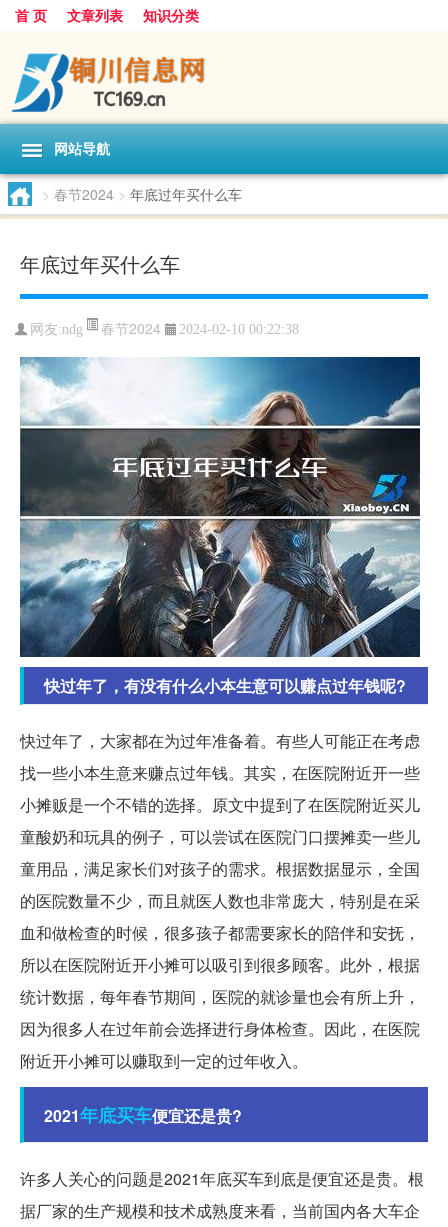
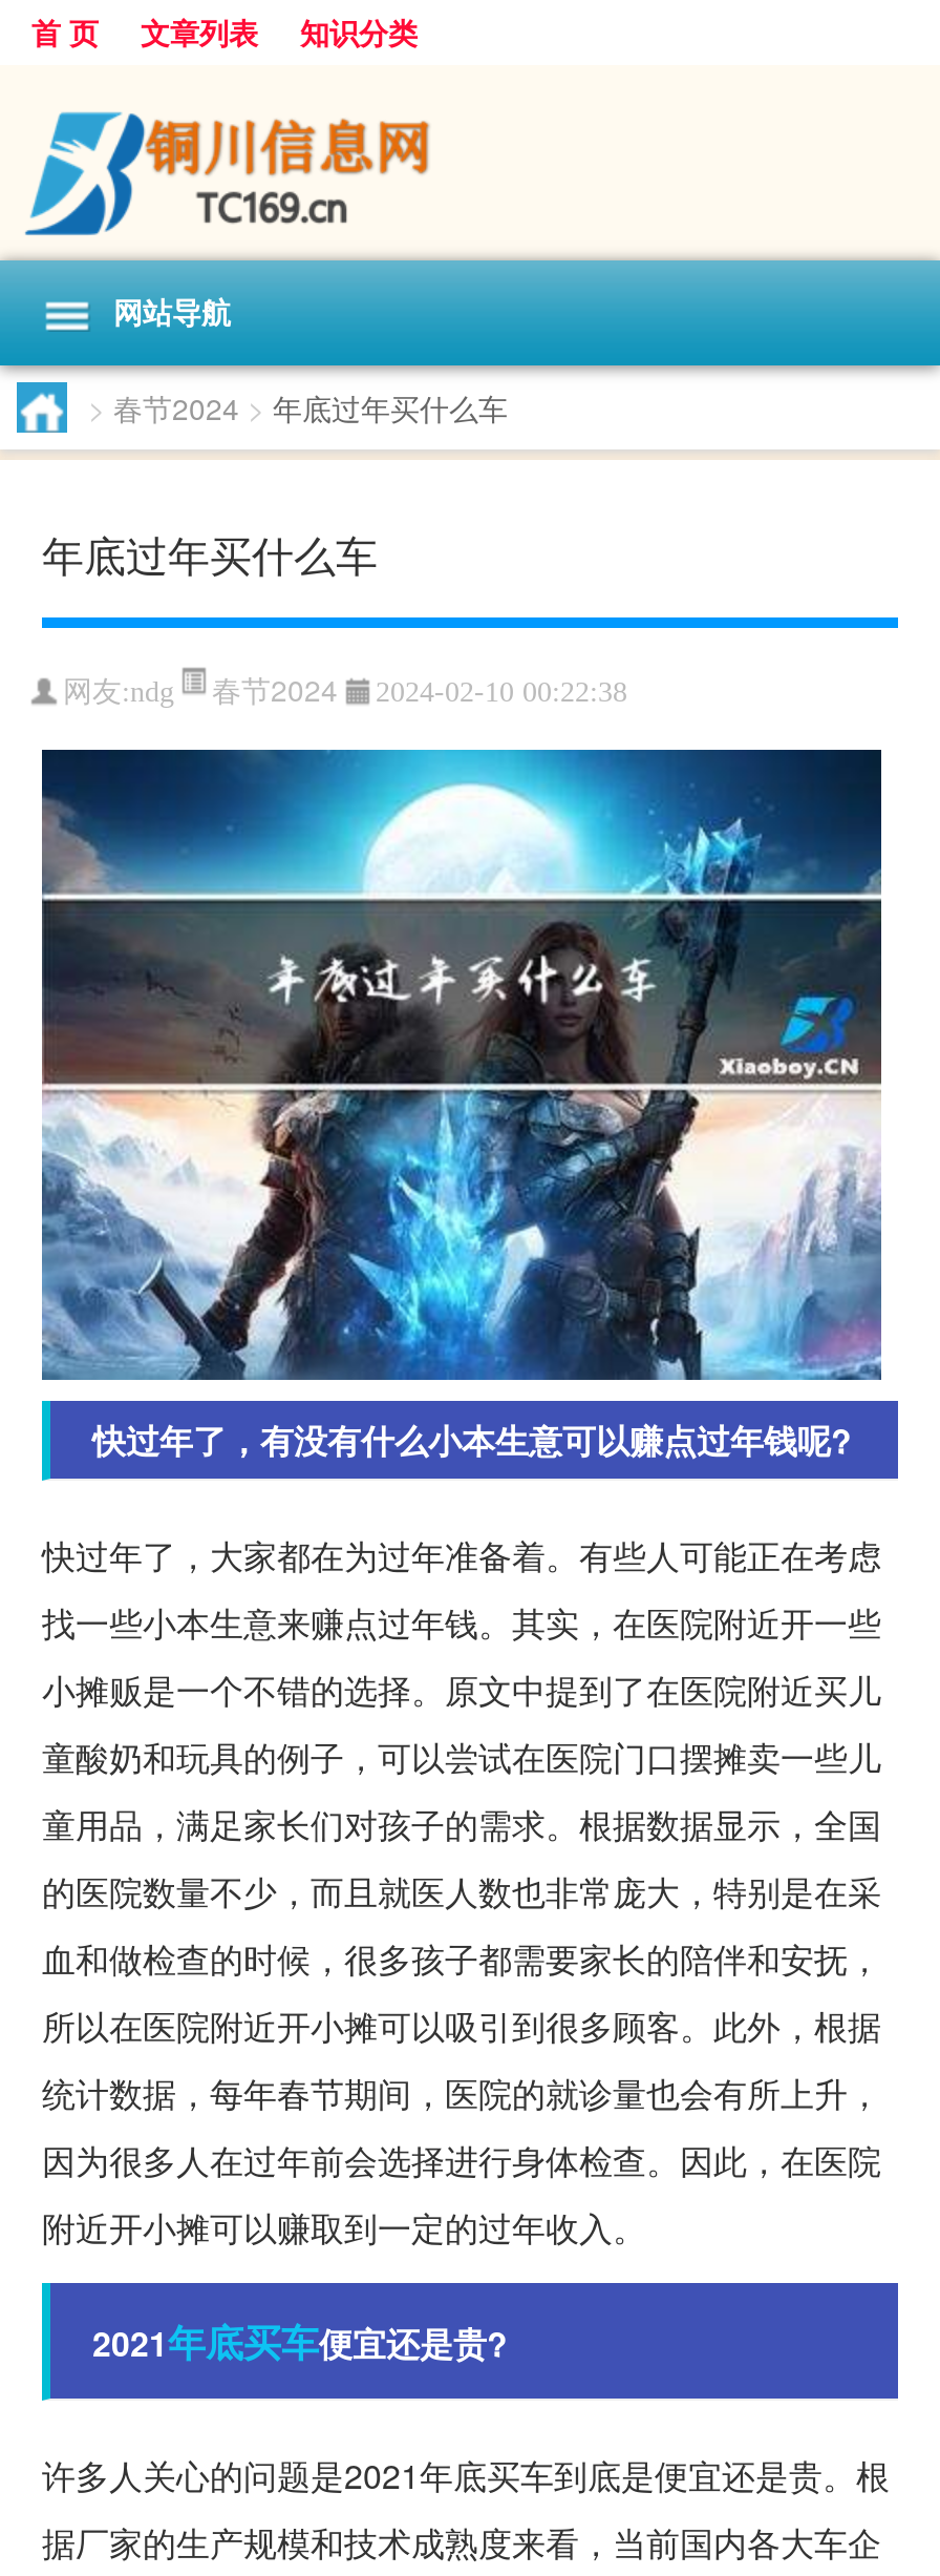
[19,356,421,658] [image] -> [40,748,883,1382] [image]

